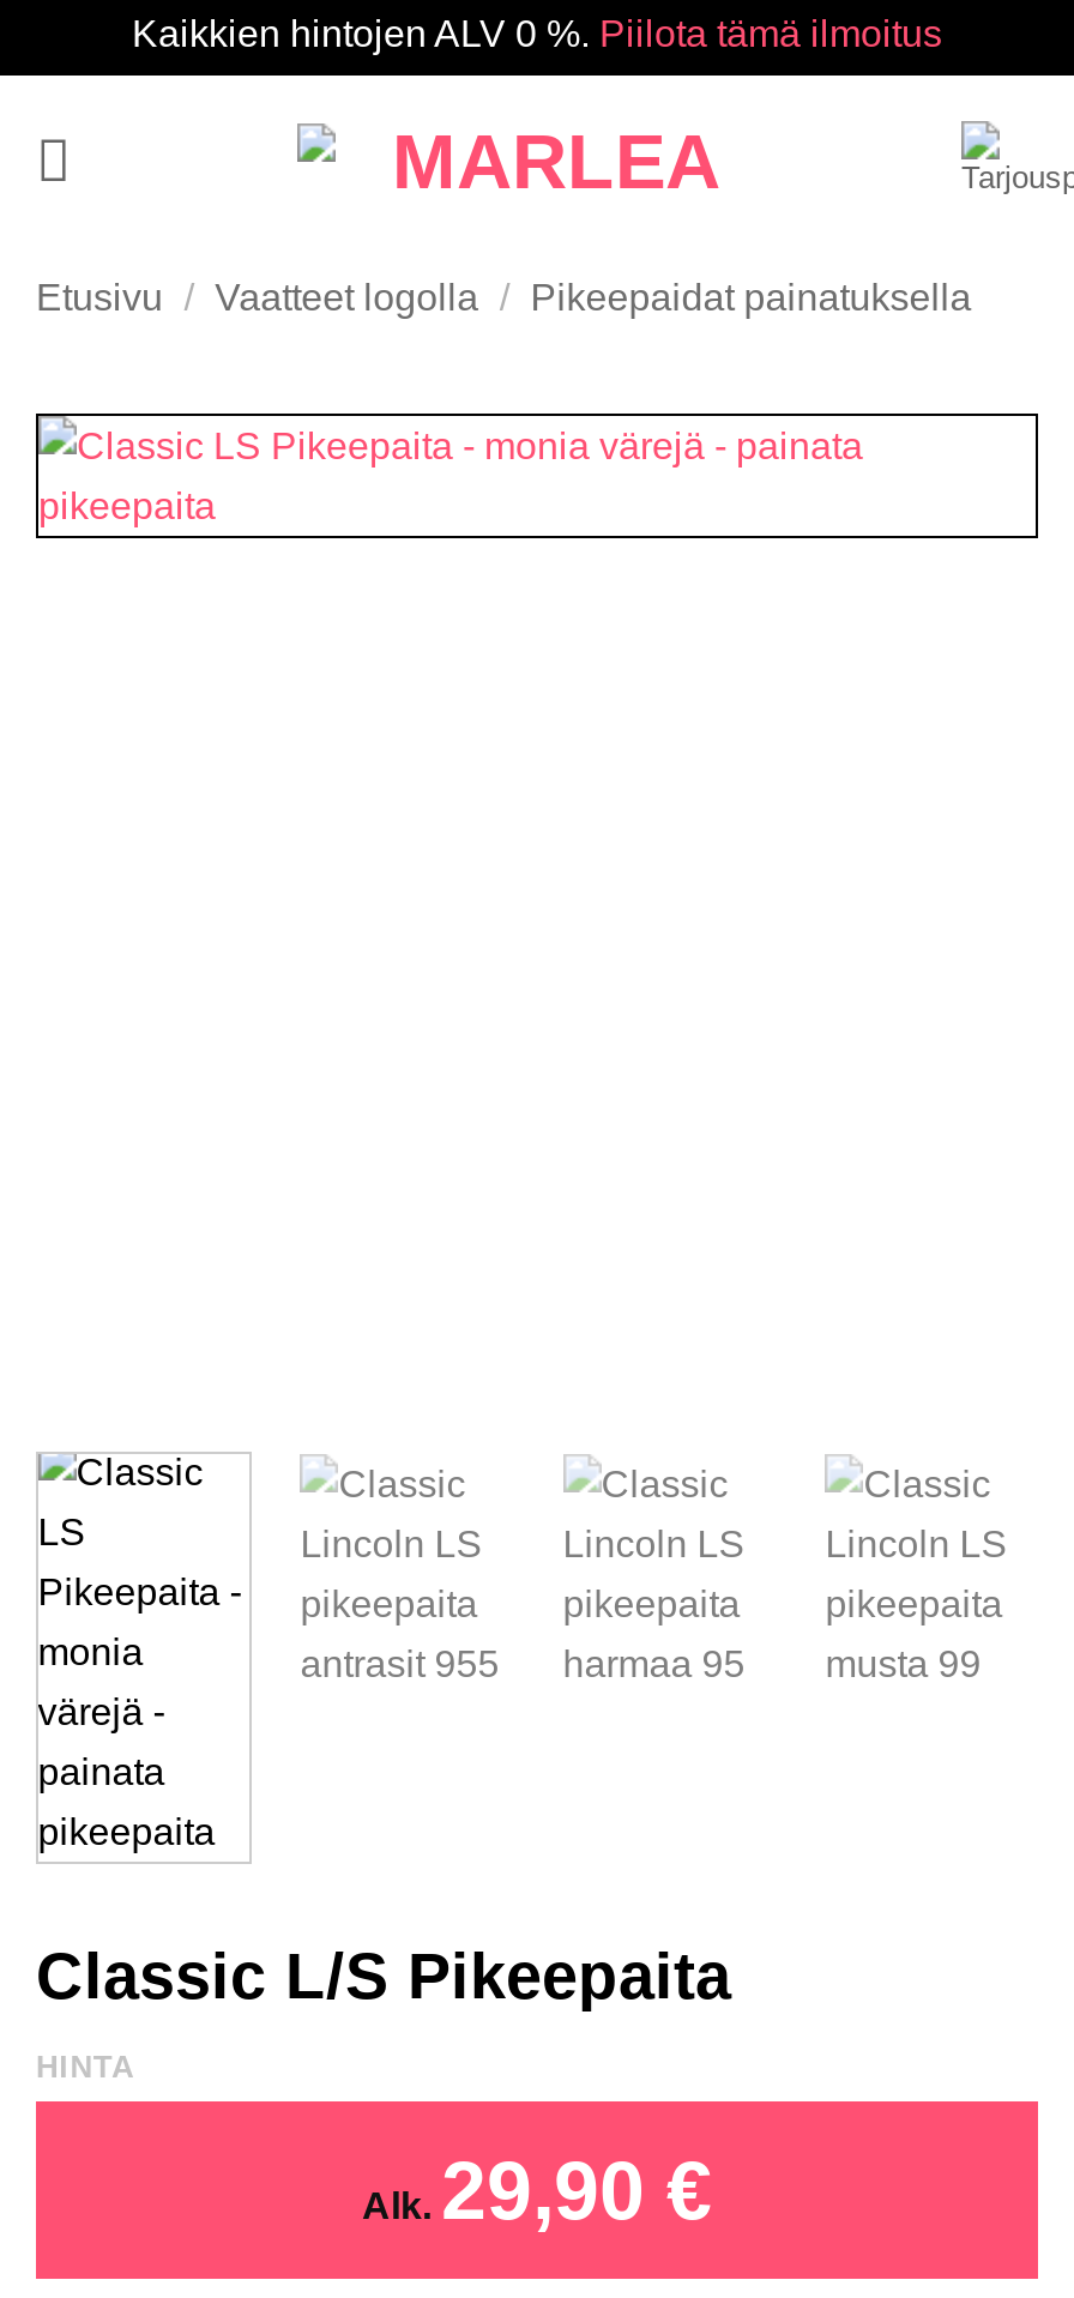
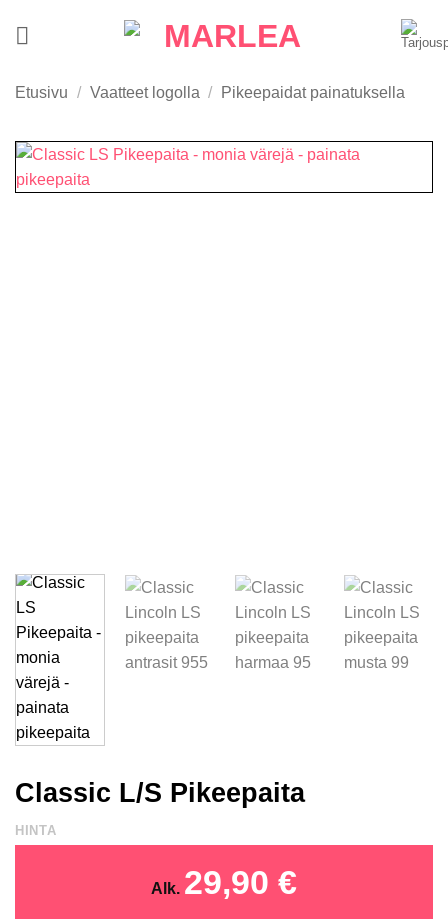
[132,13,942,54] Kaikkien hintojen ALV 0 %. Piilota tämä ilmoitus -> none

